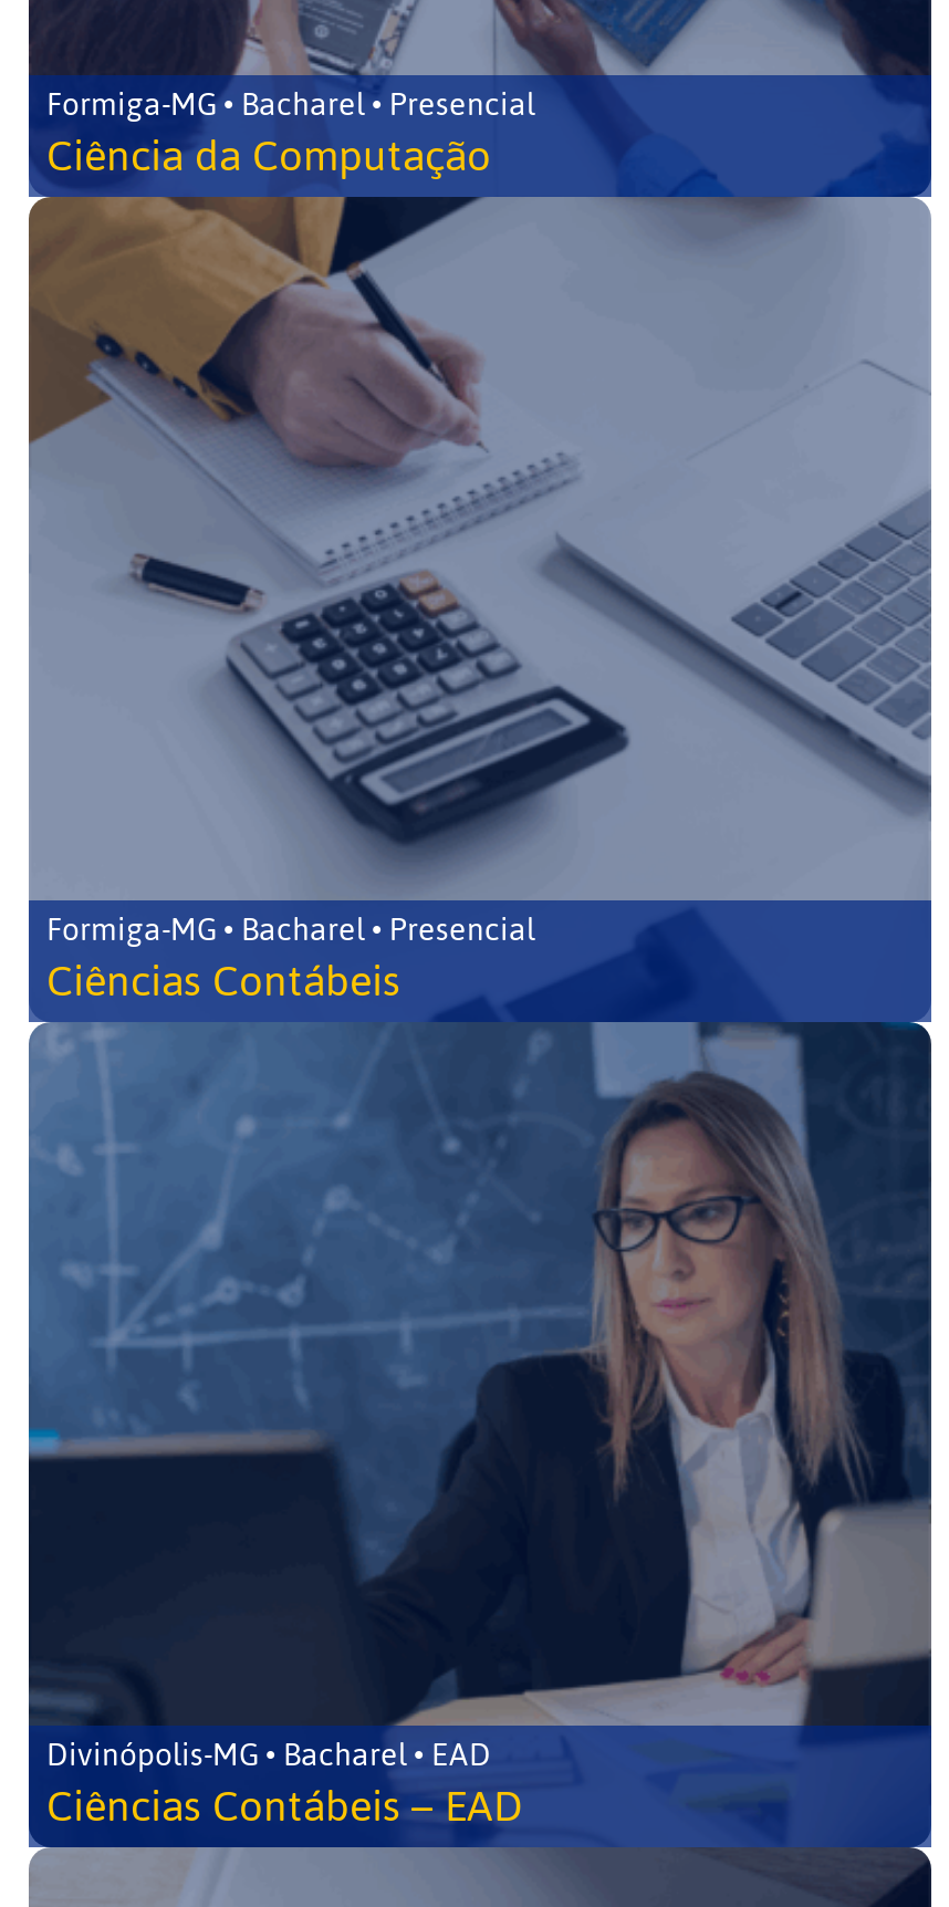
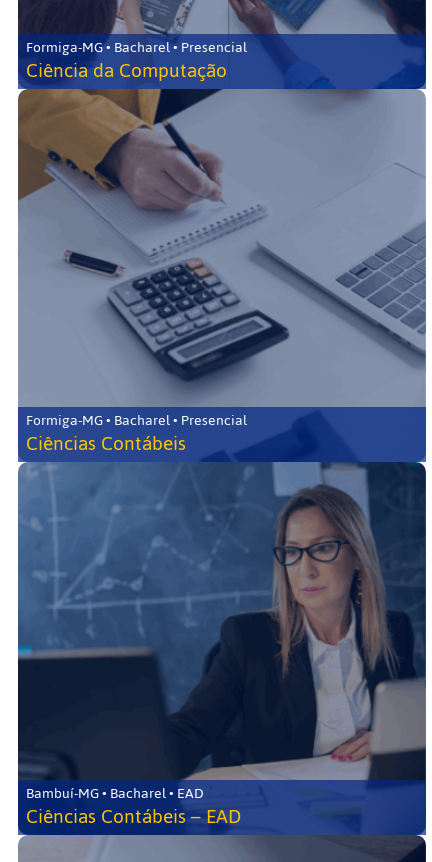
[46,1726,491,1785] Divinópolis-MG • Bacharel • EAD -> [26,780,204,807] Bambuí-MG • Bacharel • EAD

